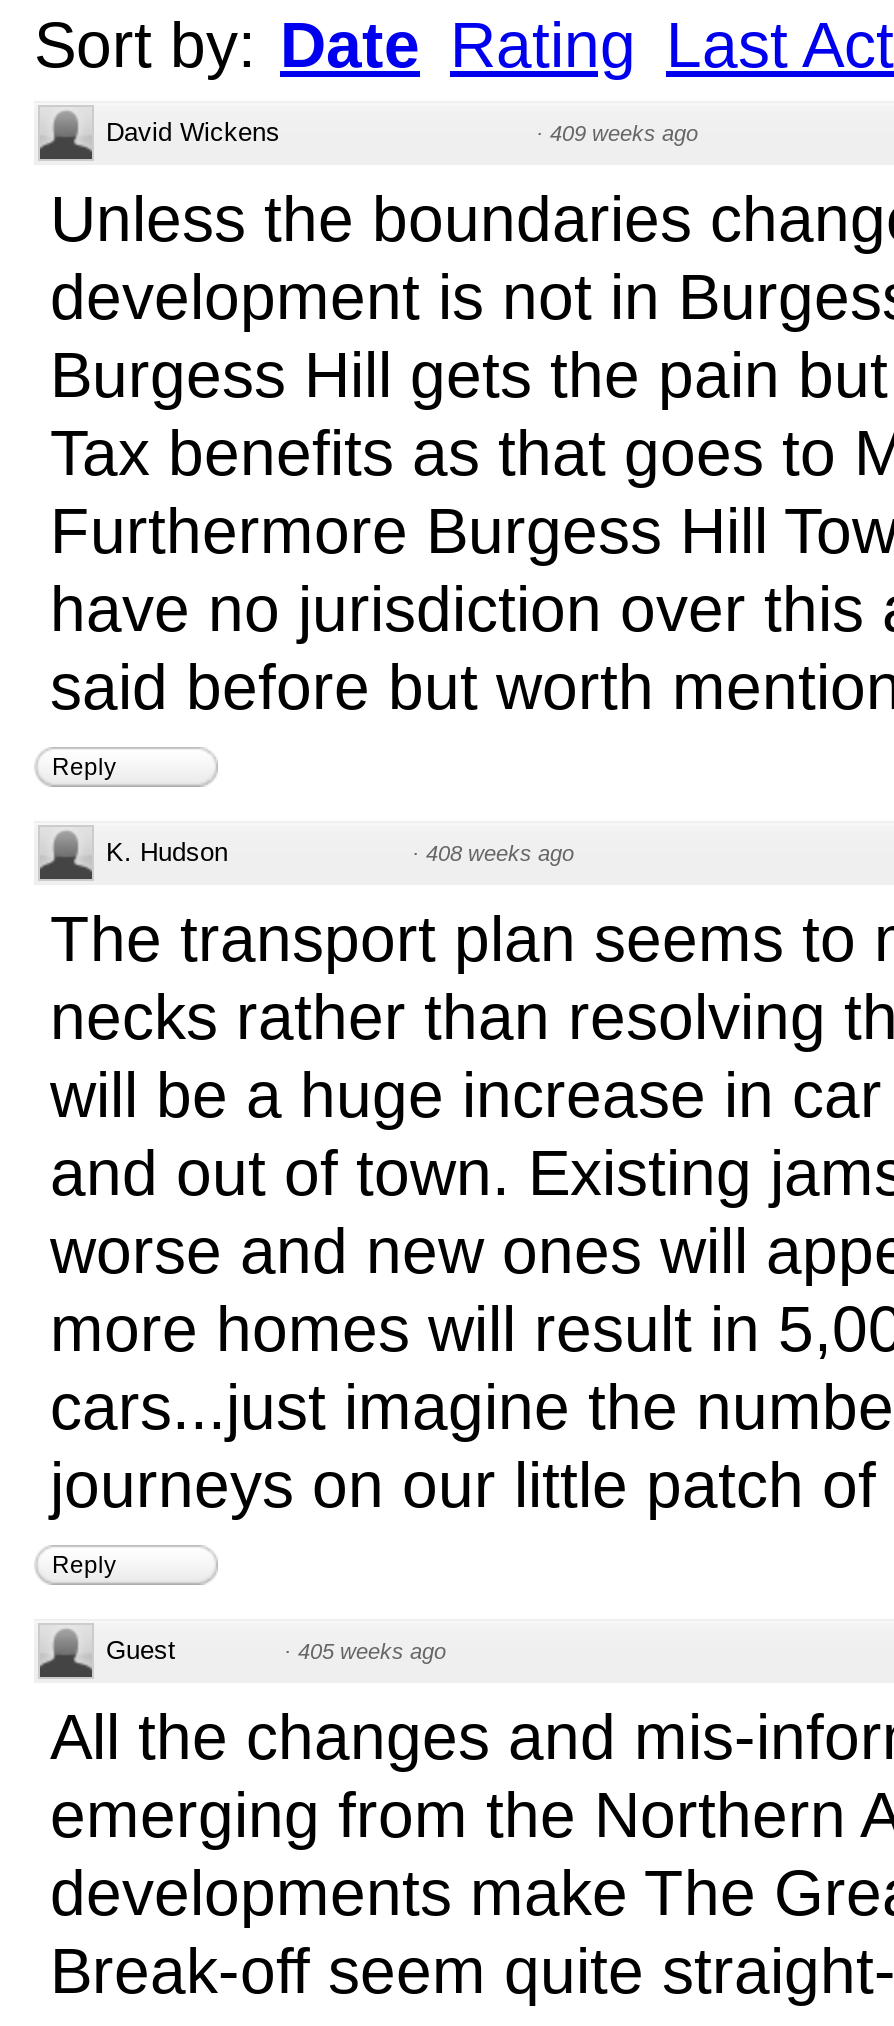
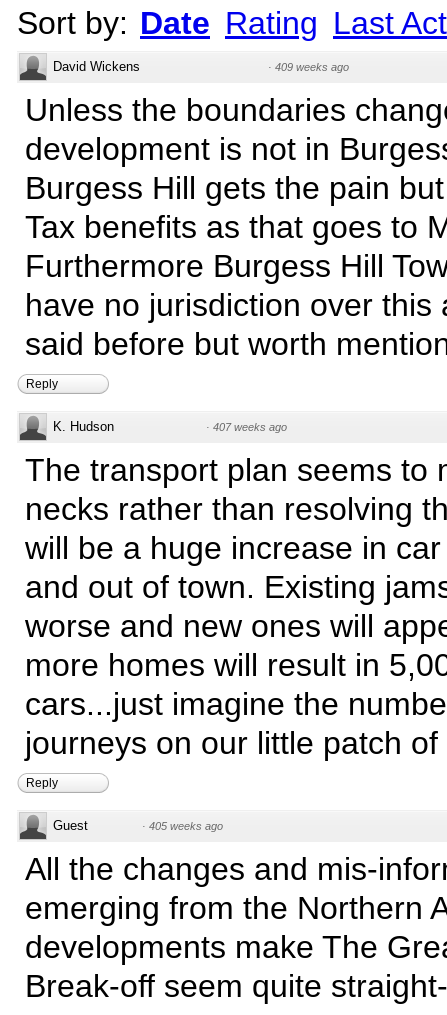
[412,841,574,865] · 408 weeks ago -> [206,421,287,433] · 407 weeks ago

